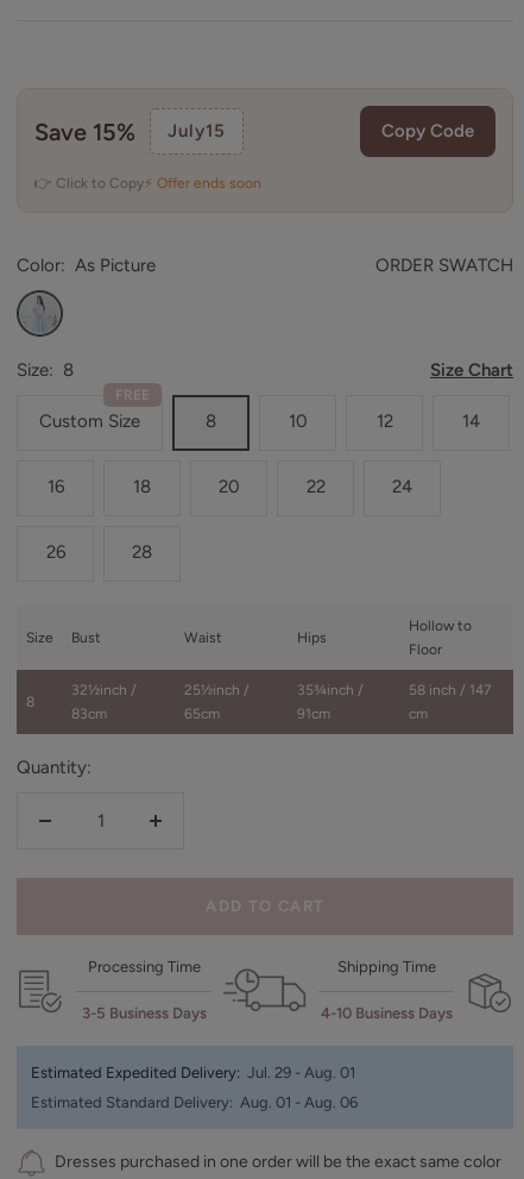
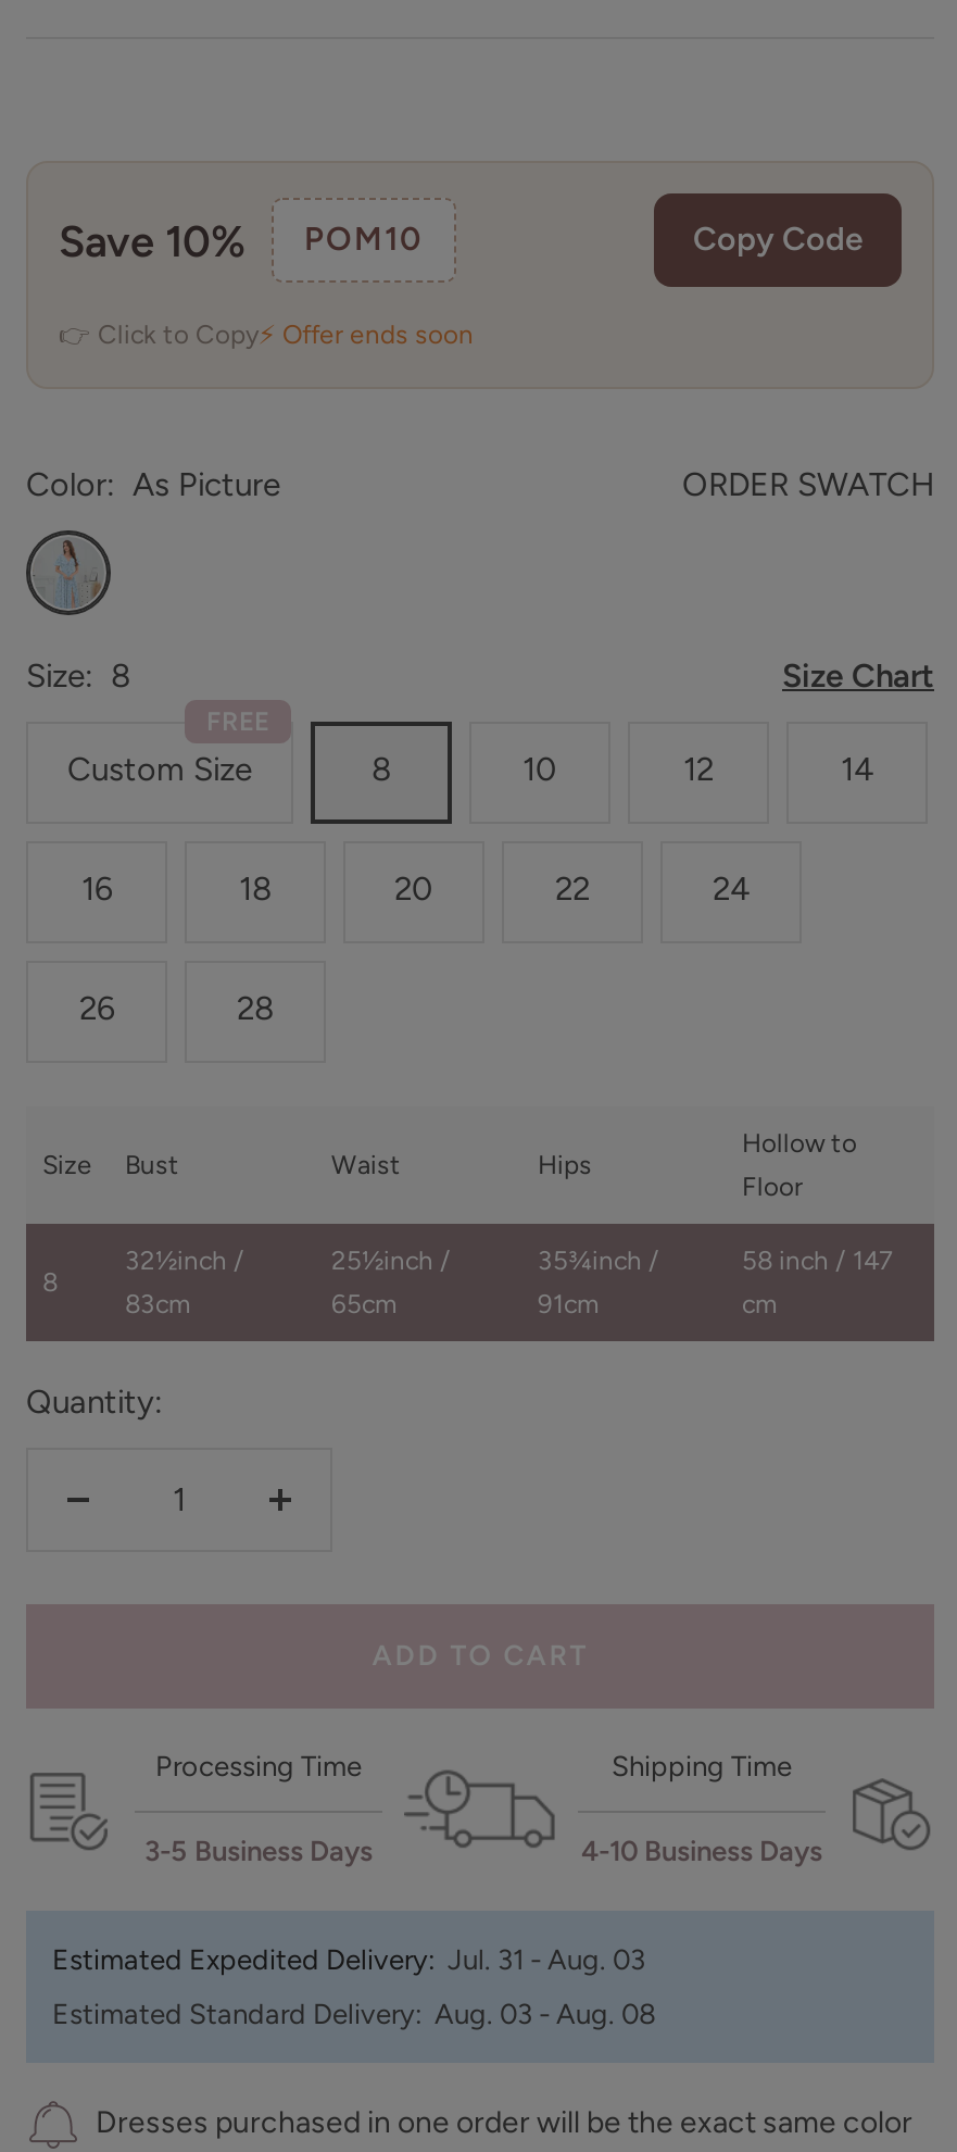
[34,118,226,146] Save 15% | July15 -> [59,215,424,267] Save 10% | POM10
[31,1064,355,1082] Estimated Expedited Delivery: Jul. 29 - Aug. 01 -> [52,1944,645,1976] Estimated Expedited Delivery: Jul. 31 - Aug. 03
[31,1094,358,1111] Estimated Standard Delivery: Aug. 01 - Aug. 06 -> [52,1998,656,2031] Estimated Standard Delivery: Aug. 03 - Aug. 08

